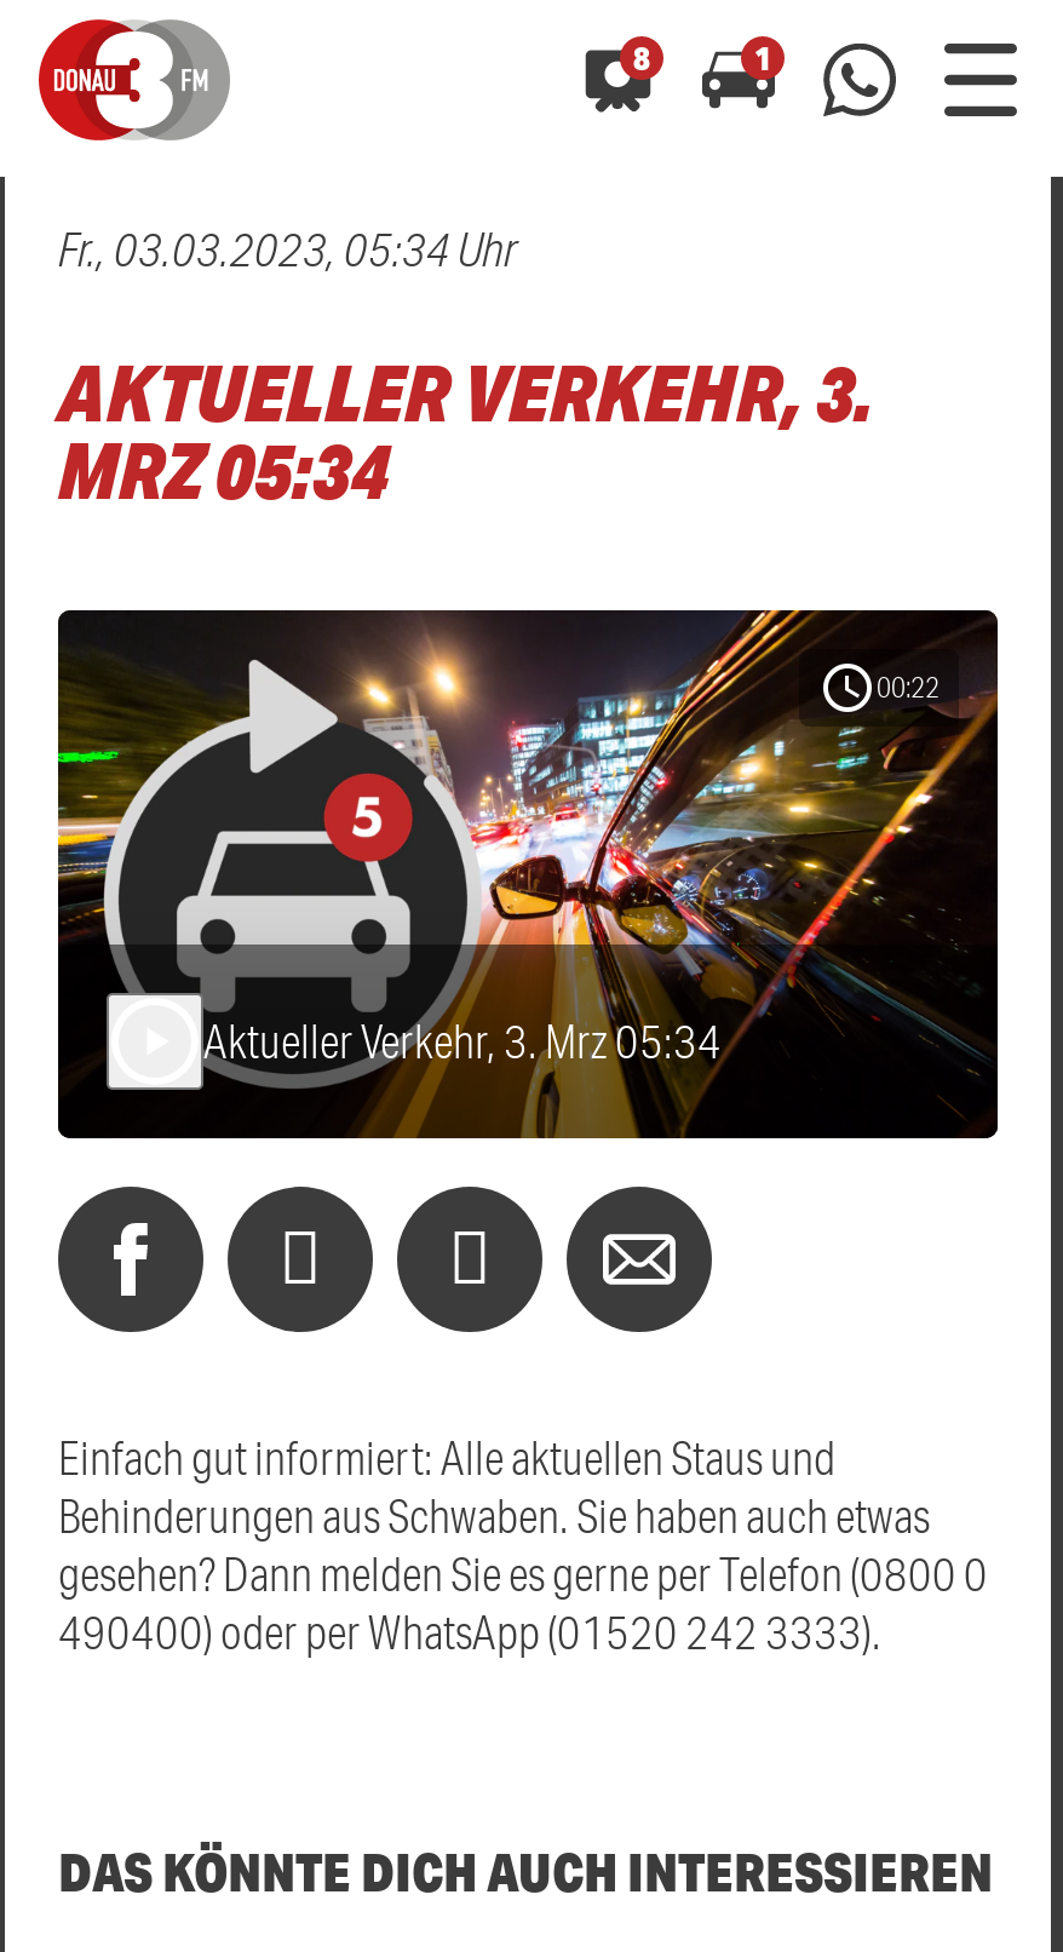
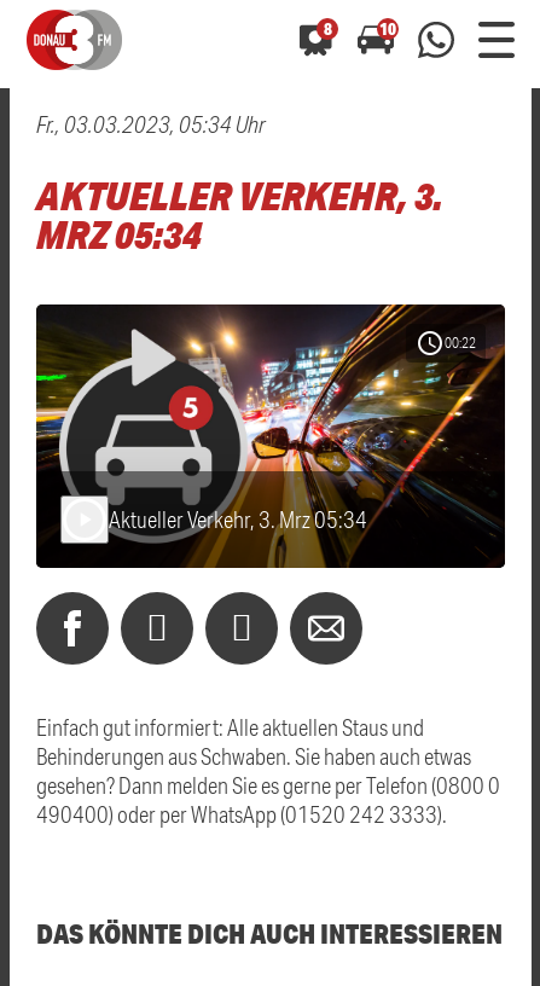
[754,36,771,80] 1 -> [379,18,396,40] 10

